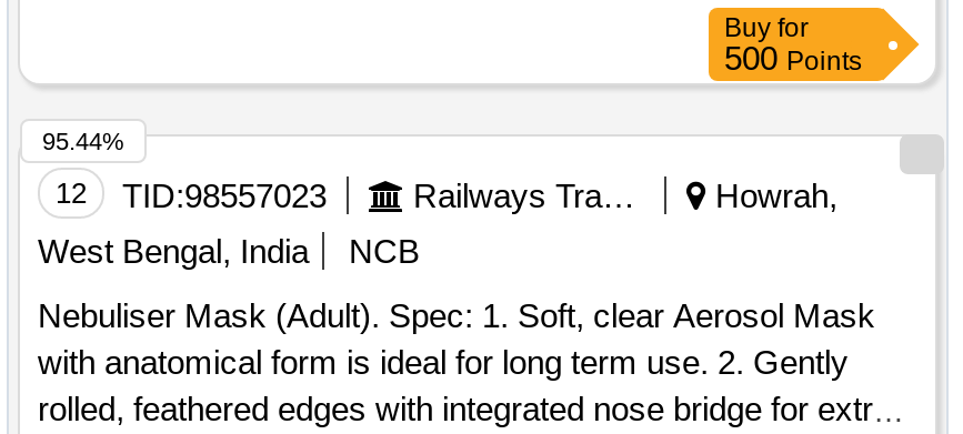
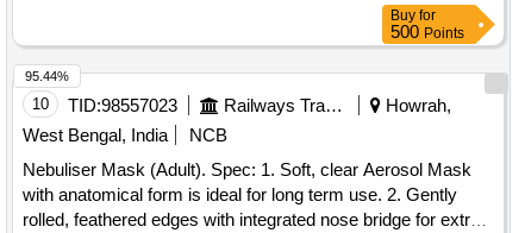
[56,177,327,215] 12 TID:98557023 -> [32,95,177,116] 10 TID:98557023

